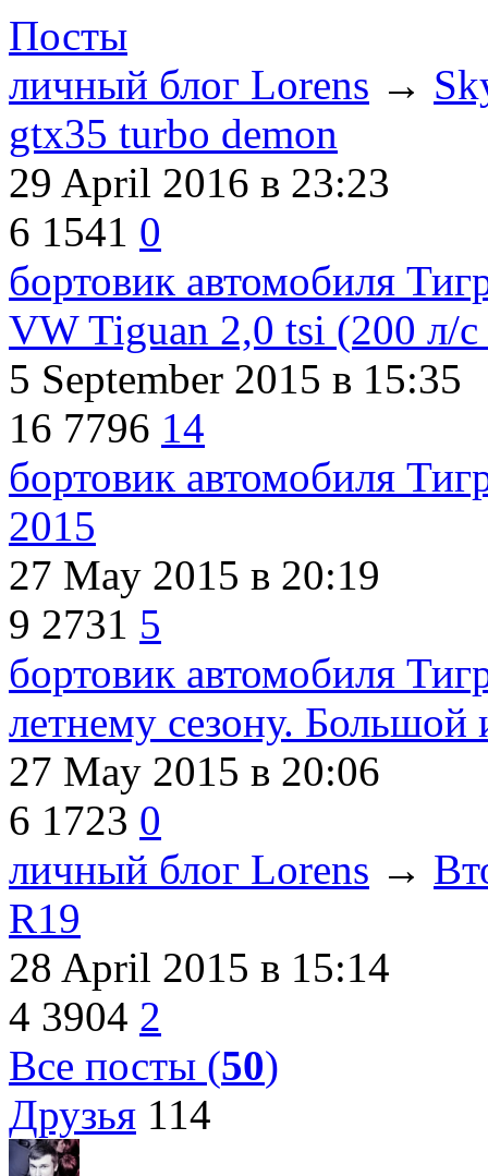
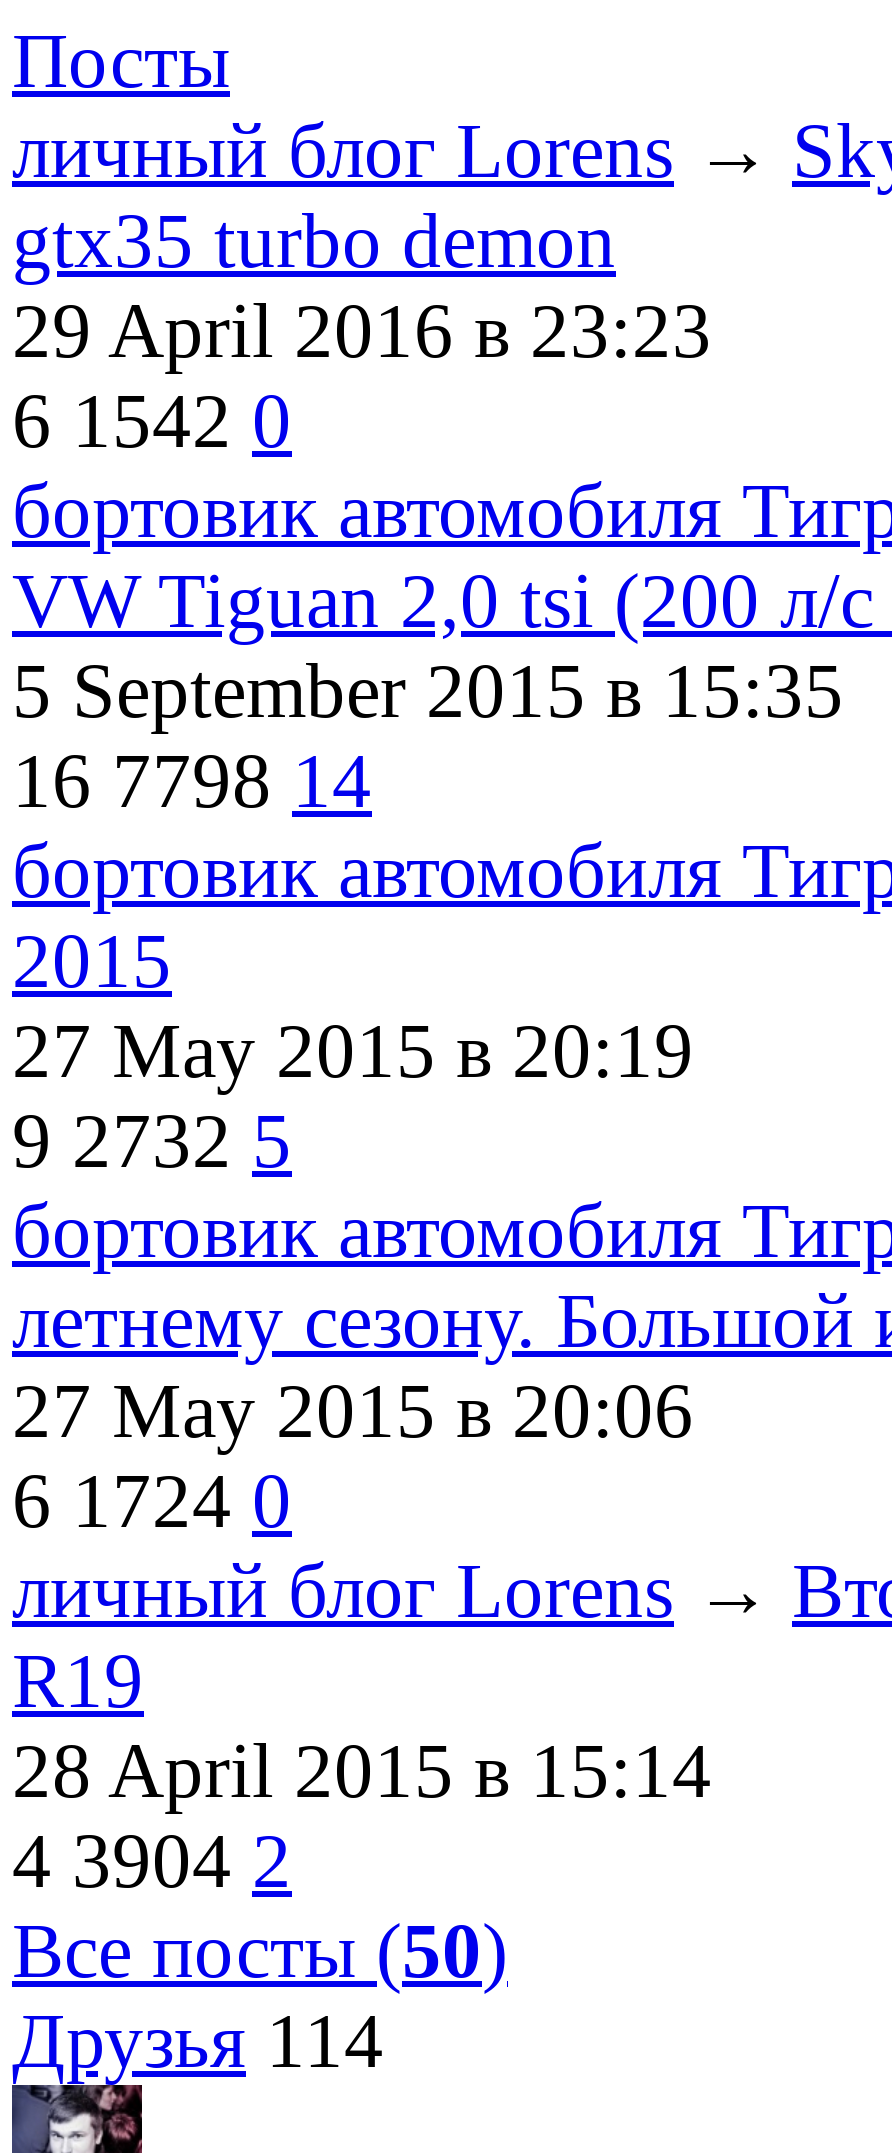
[9,209,161,255] 6 1541 0 -> [12,378,292,464] 6 1542 0
[9,405,205,452] 16 7796 14 -> [12,738,372,824] 16 7798 14
[9,601,161,648] 9 2731 5 -> [12,1098,292,1184] 9 2732 5
[9,797,161,844] 6 1723 0 -> [12,1458,292,1544] 6 1724 0

